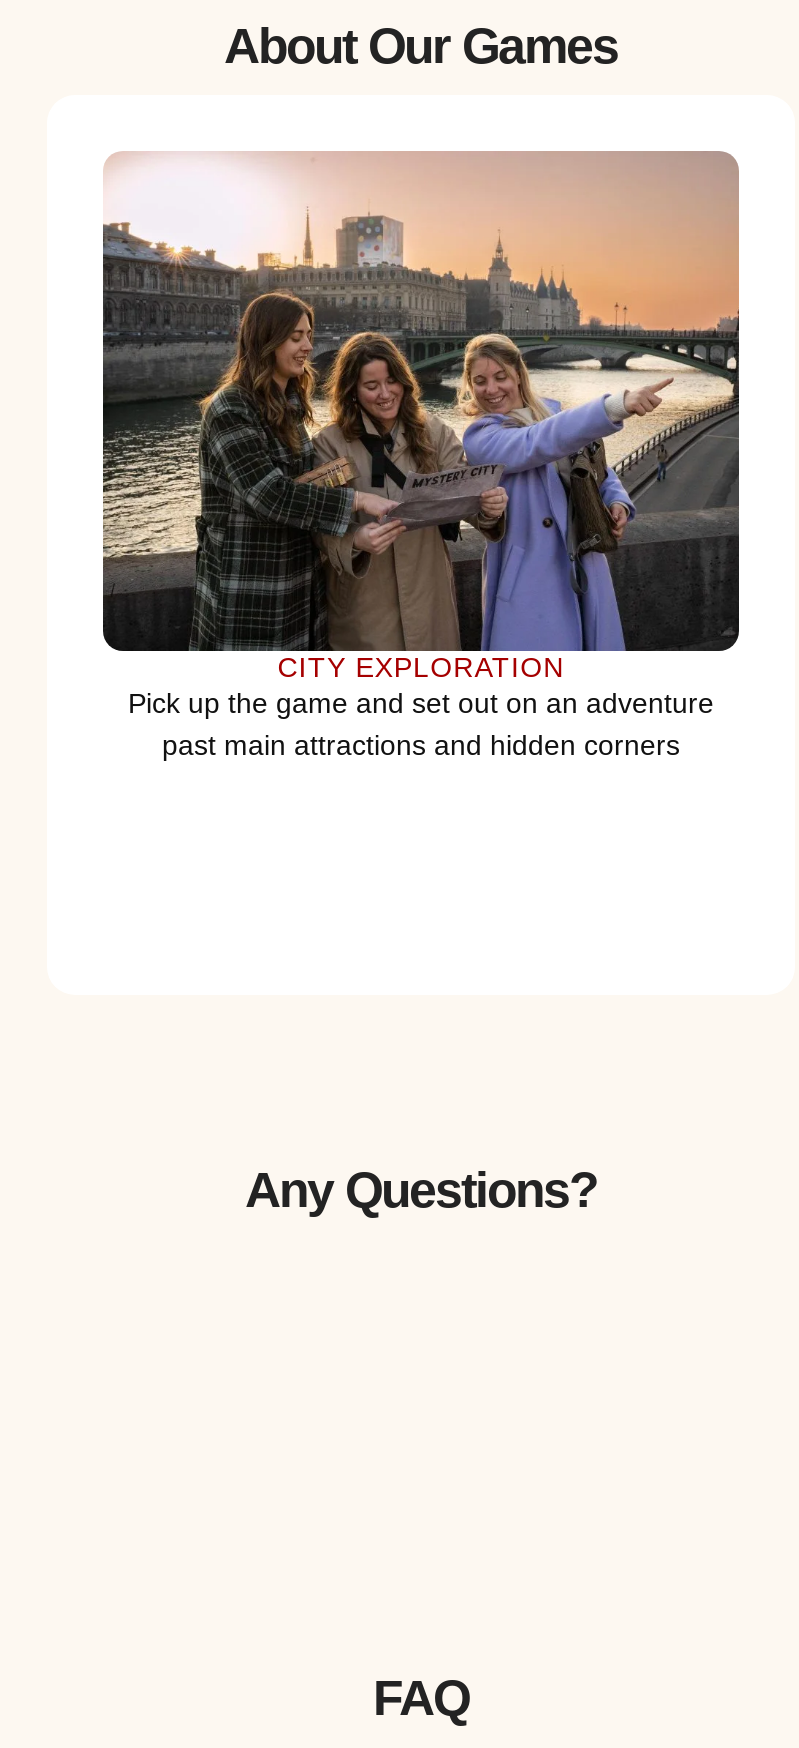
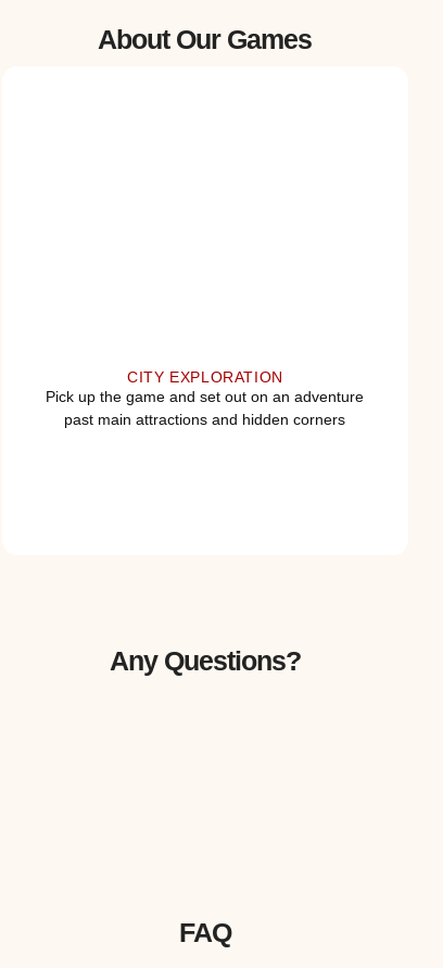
[101,150,741,654] [image] -> none

